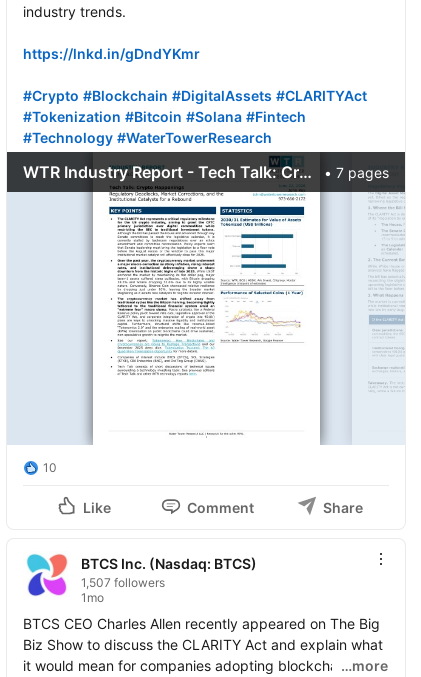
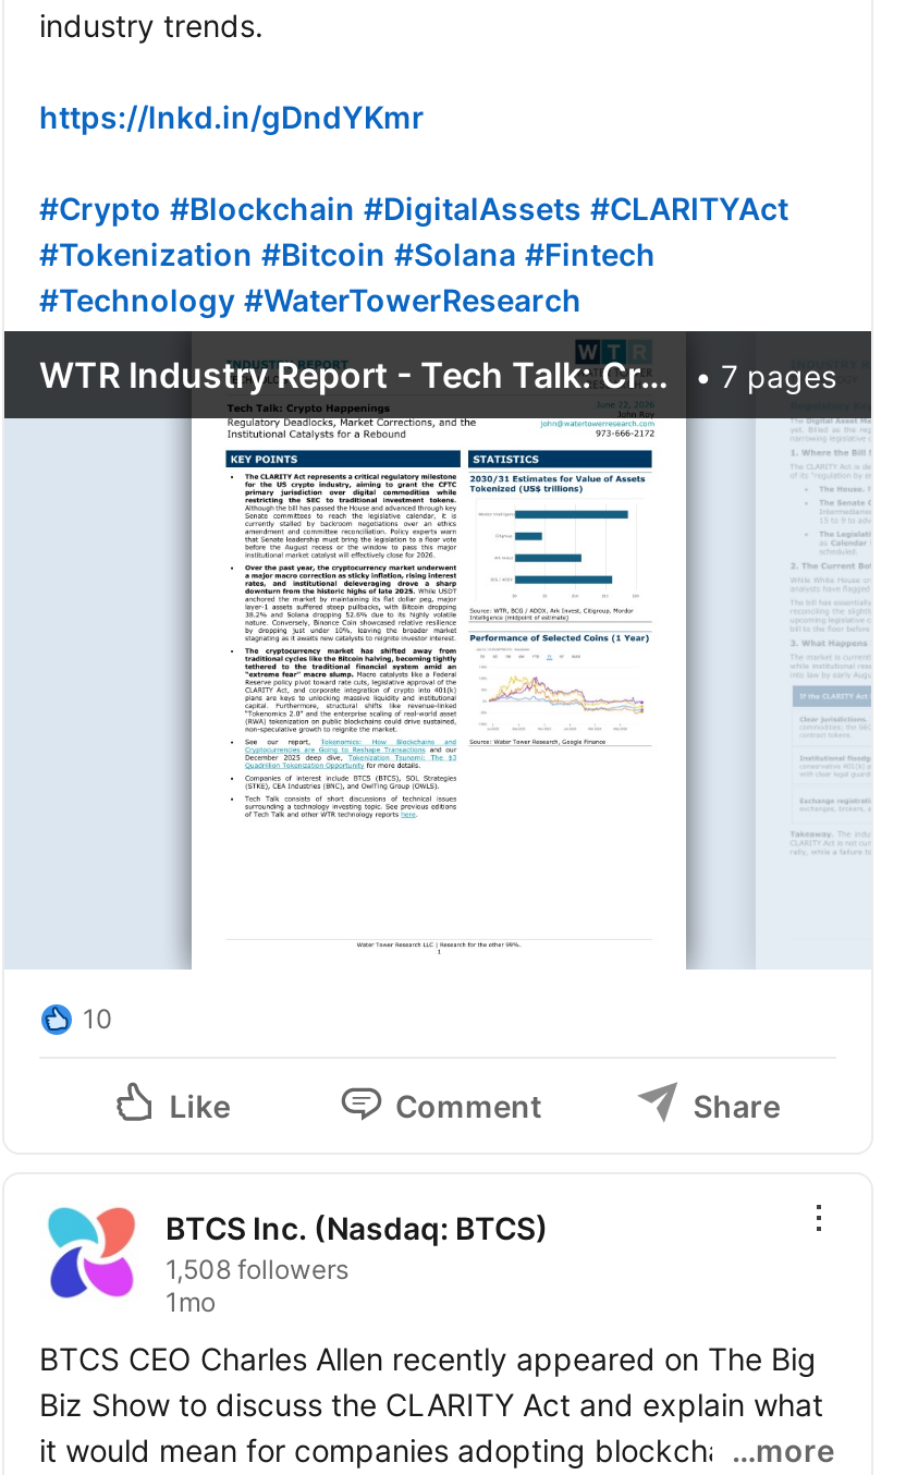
[81,575,165,590] 1,507 followers -> [166,1253,348,1286] 1,508 followers

